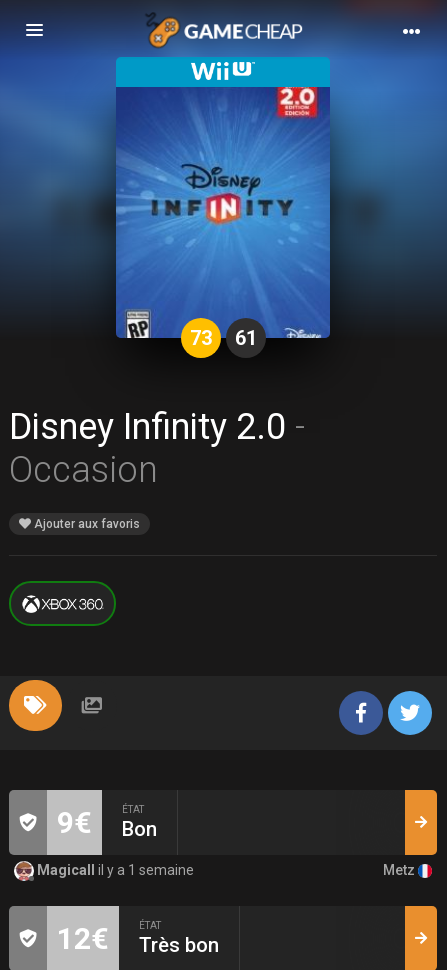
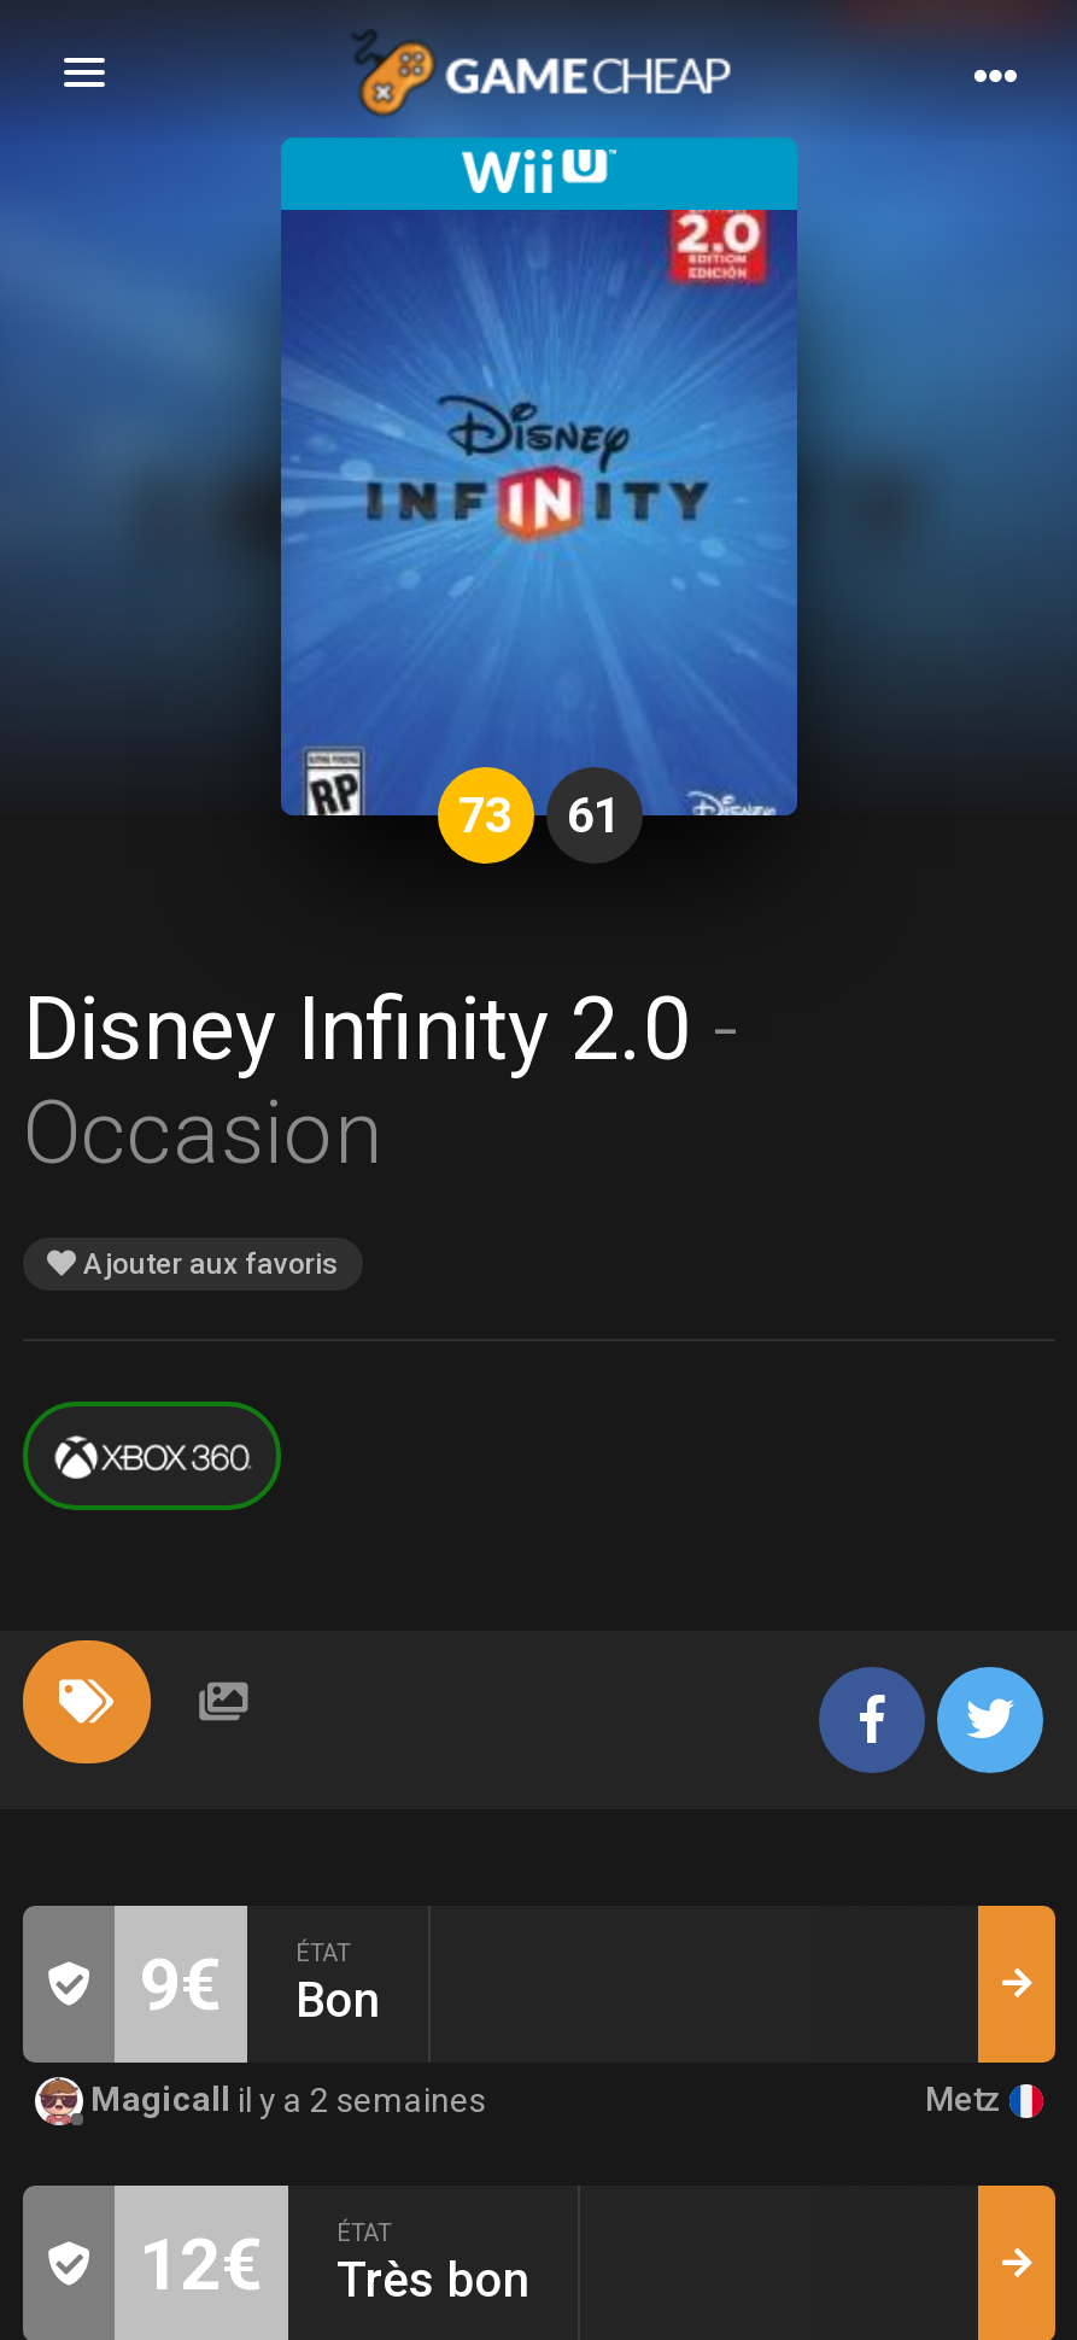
[34,862,194,878] Magicall il y a 1 semaine -> [83,2080,486,2118] Magicall il y a 2 semaines

